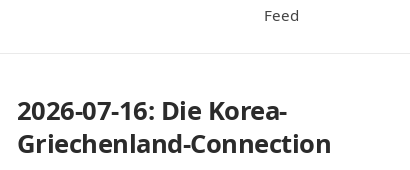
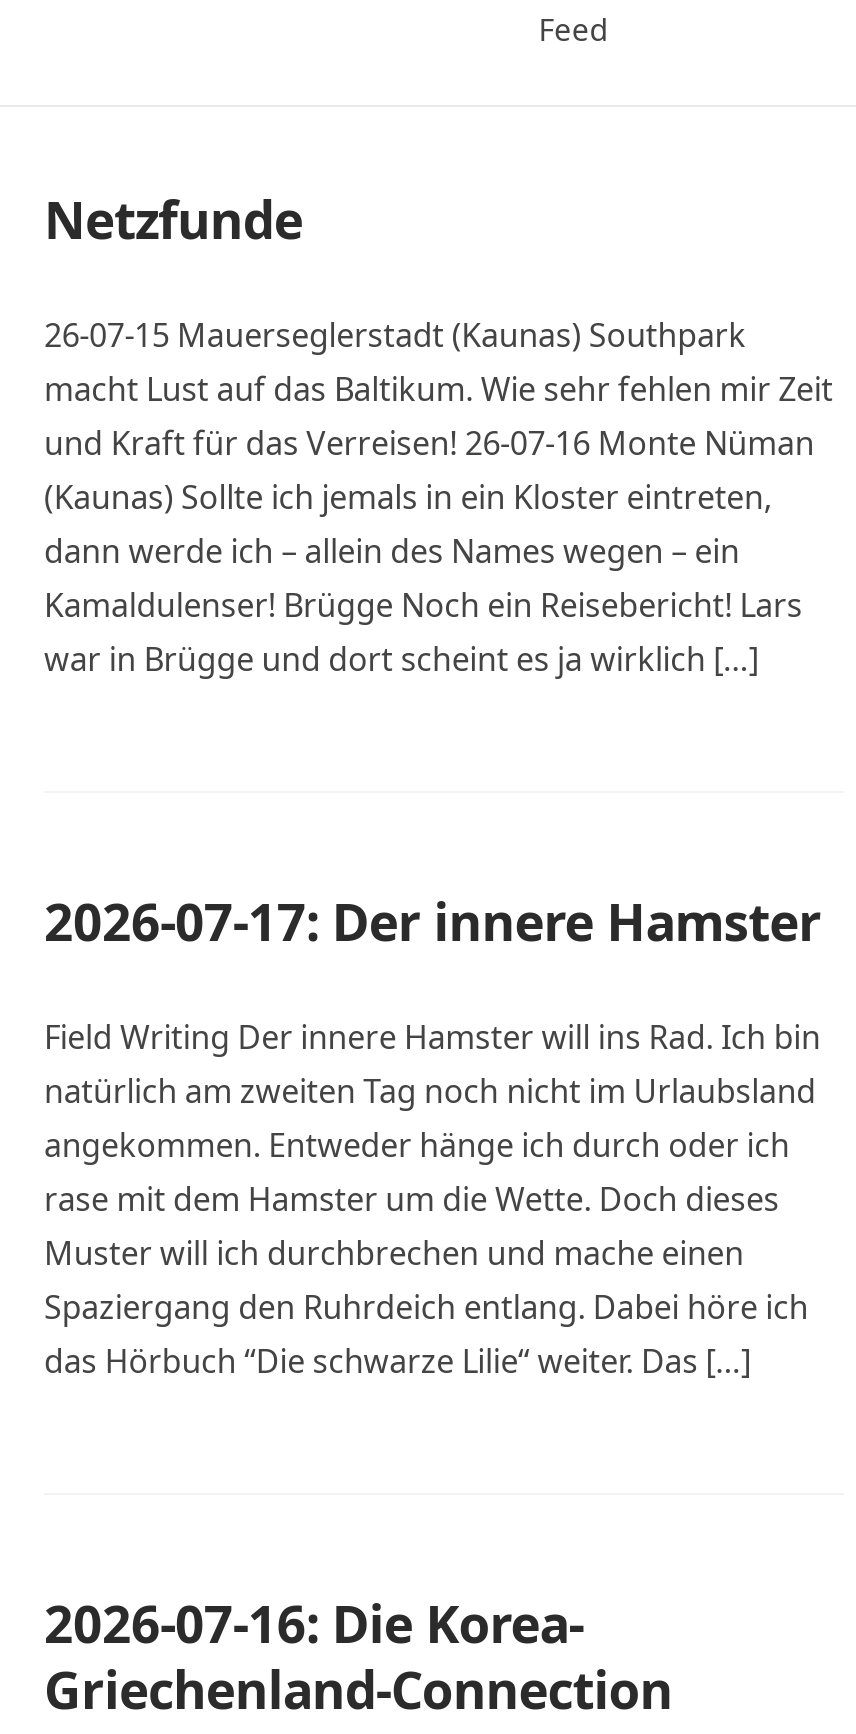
none -> [44,185,833,681] Netzfunde | 26-07-15 Mauerseglerstadt (Kaunas) Southpark | macht Lust auf das Baltikum. Wie sehr fehlen mir Zeit | und Kraft für das Verreisen! 26-07-16 Monte Nüman | (Kaunas) Sollte ich jemals in ein Kloster eintreten, | dann werde ich – allein des Names wegen – ein | Kamaldulenser! Brügge Noch ein Reisebericht! Lars | war in Brügge und dort scheint es ja wirklich […]
none -> [44,887,821,1383] 2026-07-17: Der innere Hamster | Field Writing Der innere Hamster will ins Rad. Ich bin | natürlich am zweiten Tag noch nicht im Urlaubsland | angekommen. Entweder hänge ich durch oder ich | rase mit dem Hamster um die Wette. Doch dieses | Muster will ich durchbrechen und mache einen | Spaziergang den Ruhrdeich entlang. Dabei höre ich | das Hörbuch “Die schwarze Lilie“ weiter. Das […]

